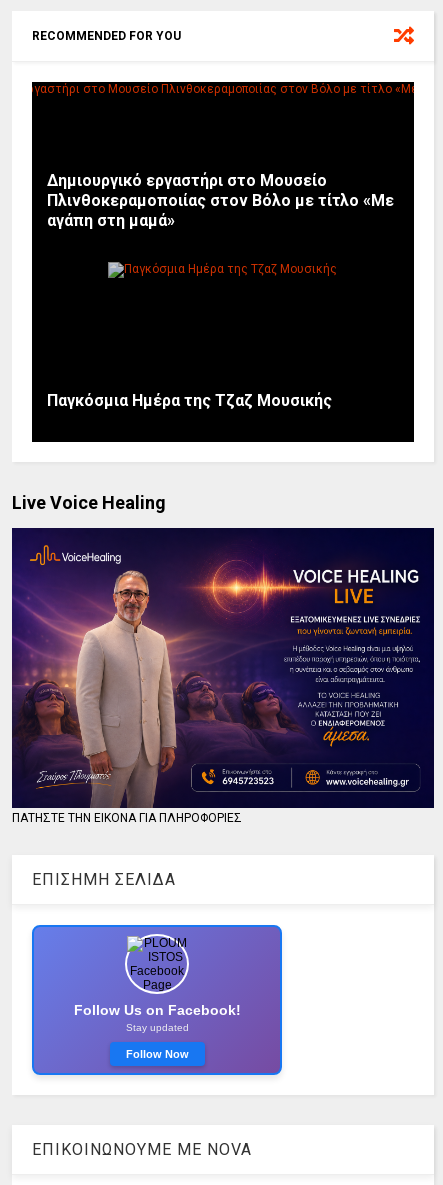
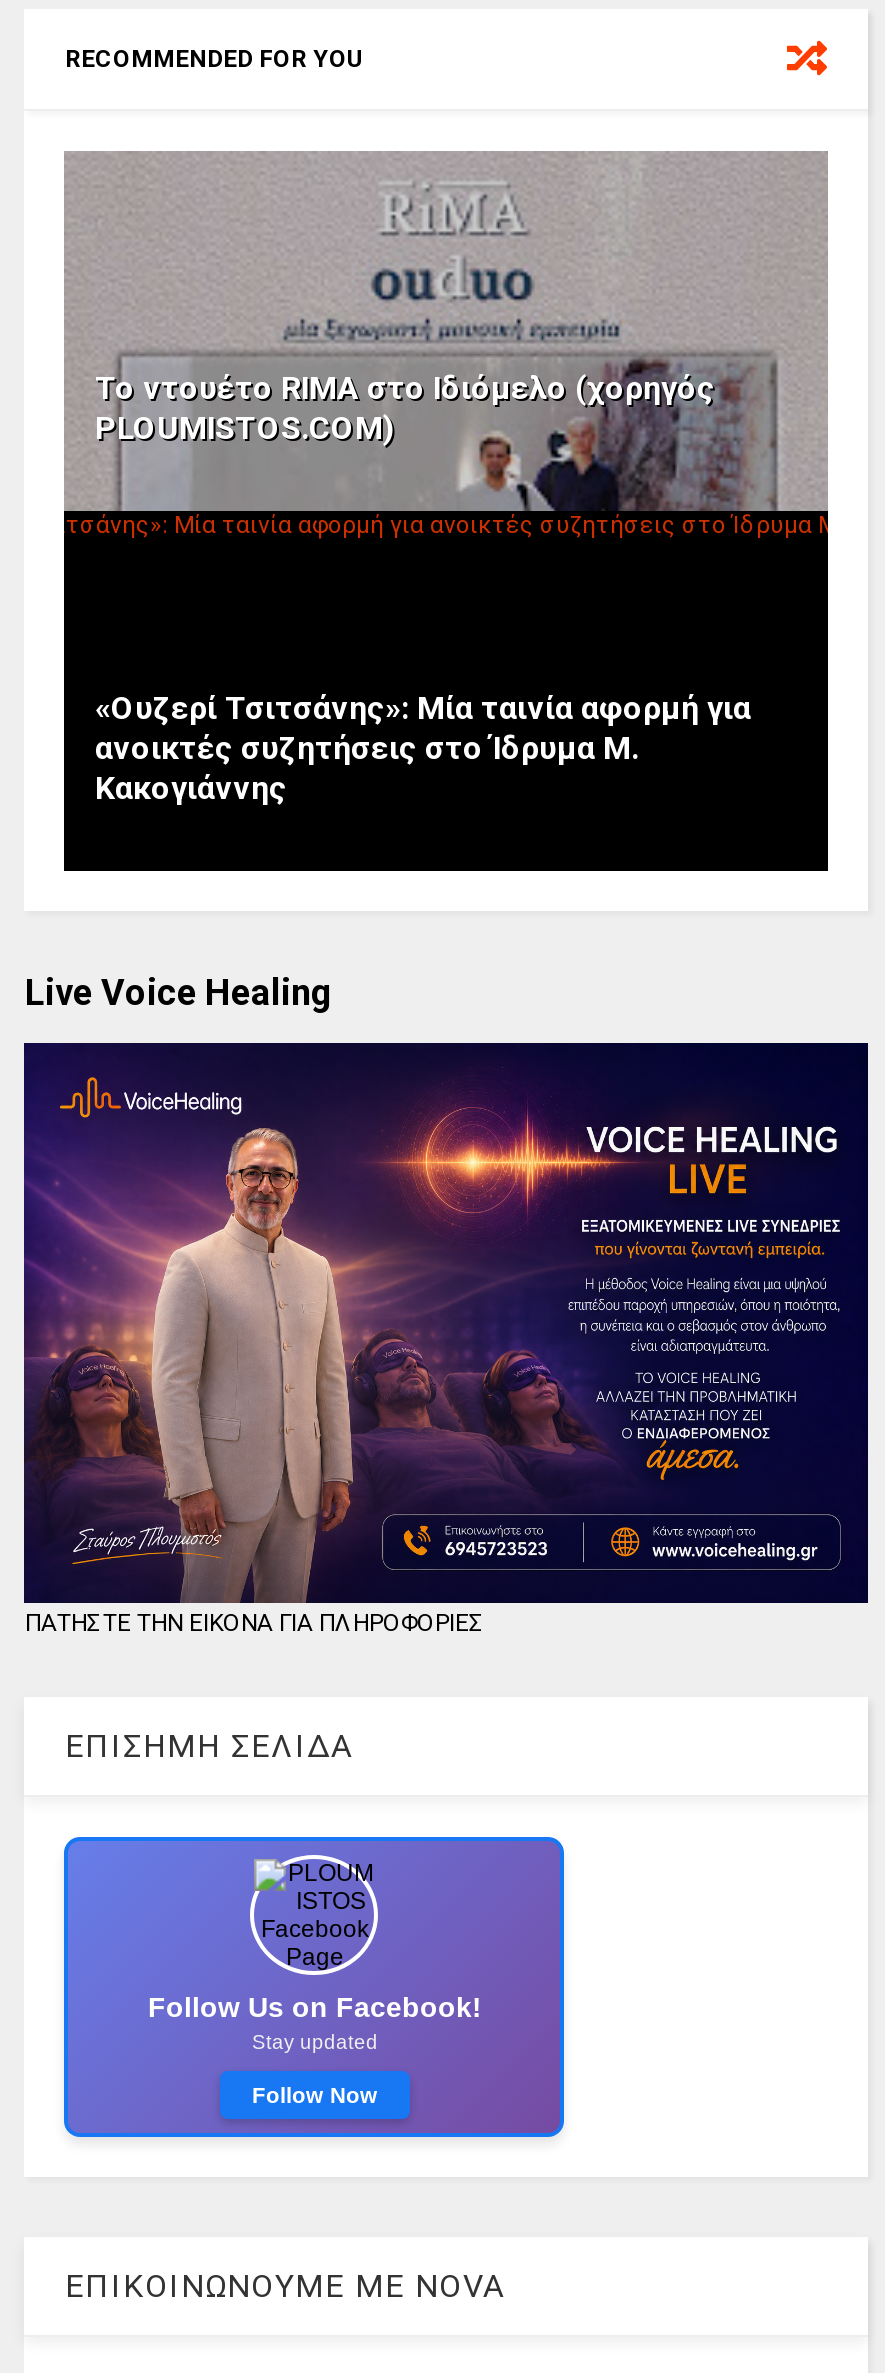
[32,82,414,279] [image] | Δημιουργικό εργαστήρι στο Μουσείο | Πλινθοκεραμοποιίας στον Βόλο με τίτλο «Με | αγάπη στη μαμά» -> [64,153,830,543] [image] | Το ντουέτο RIMA στο Ιδιόμελο (χορηγός | PLOUMISTOS.COM)
[47,391,332,410] Παγκόσμια Ημέρα της Τζαζ Μουσικής -> [95,688,751,806] «Ουζερί Τσιτσάνης»: Μία ταινία αφορμή για | ανοικτές συζητήσεις στο Ίδρυμα Μ. | Κακογιάννης

